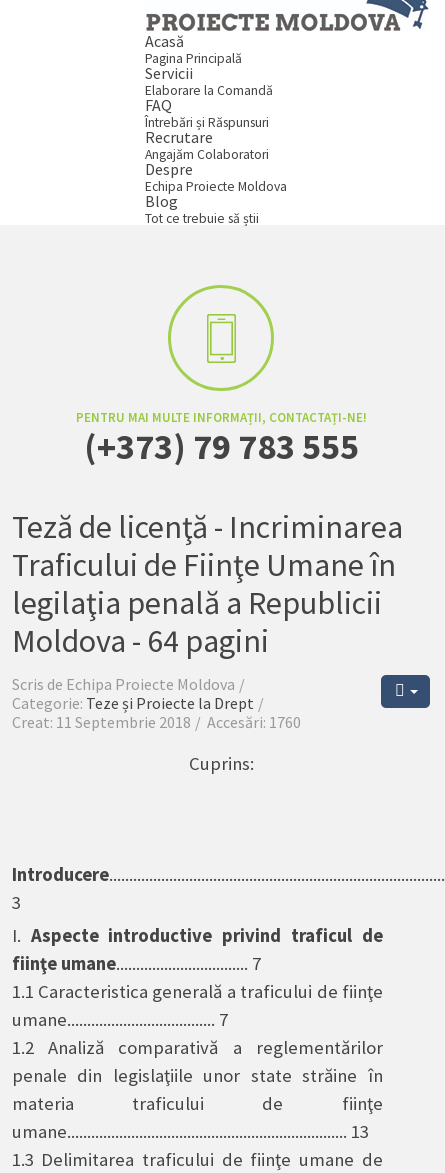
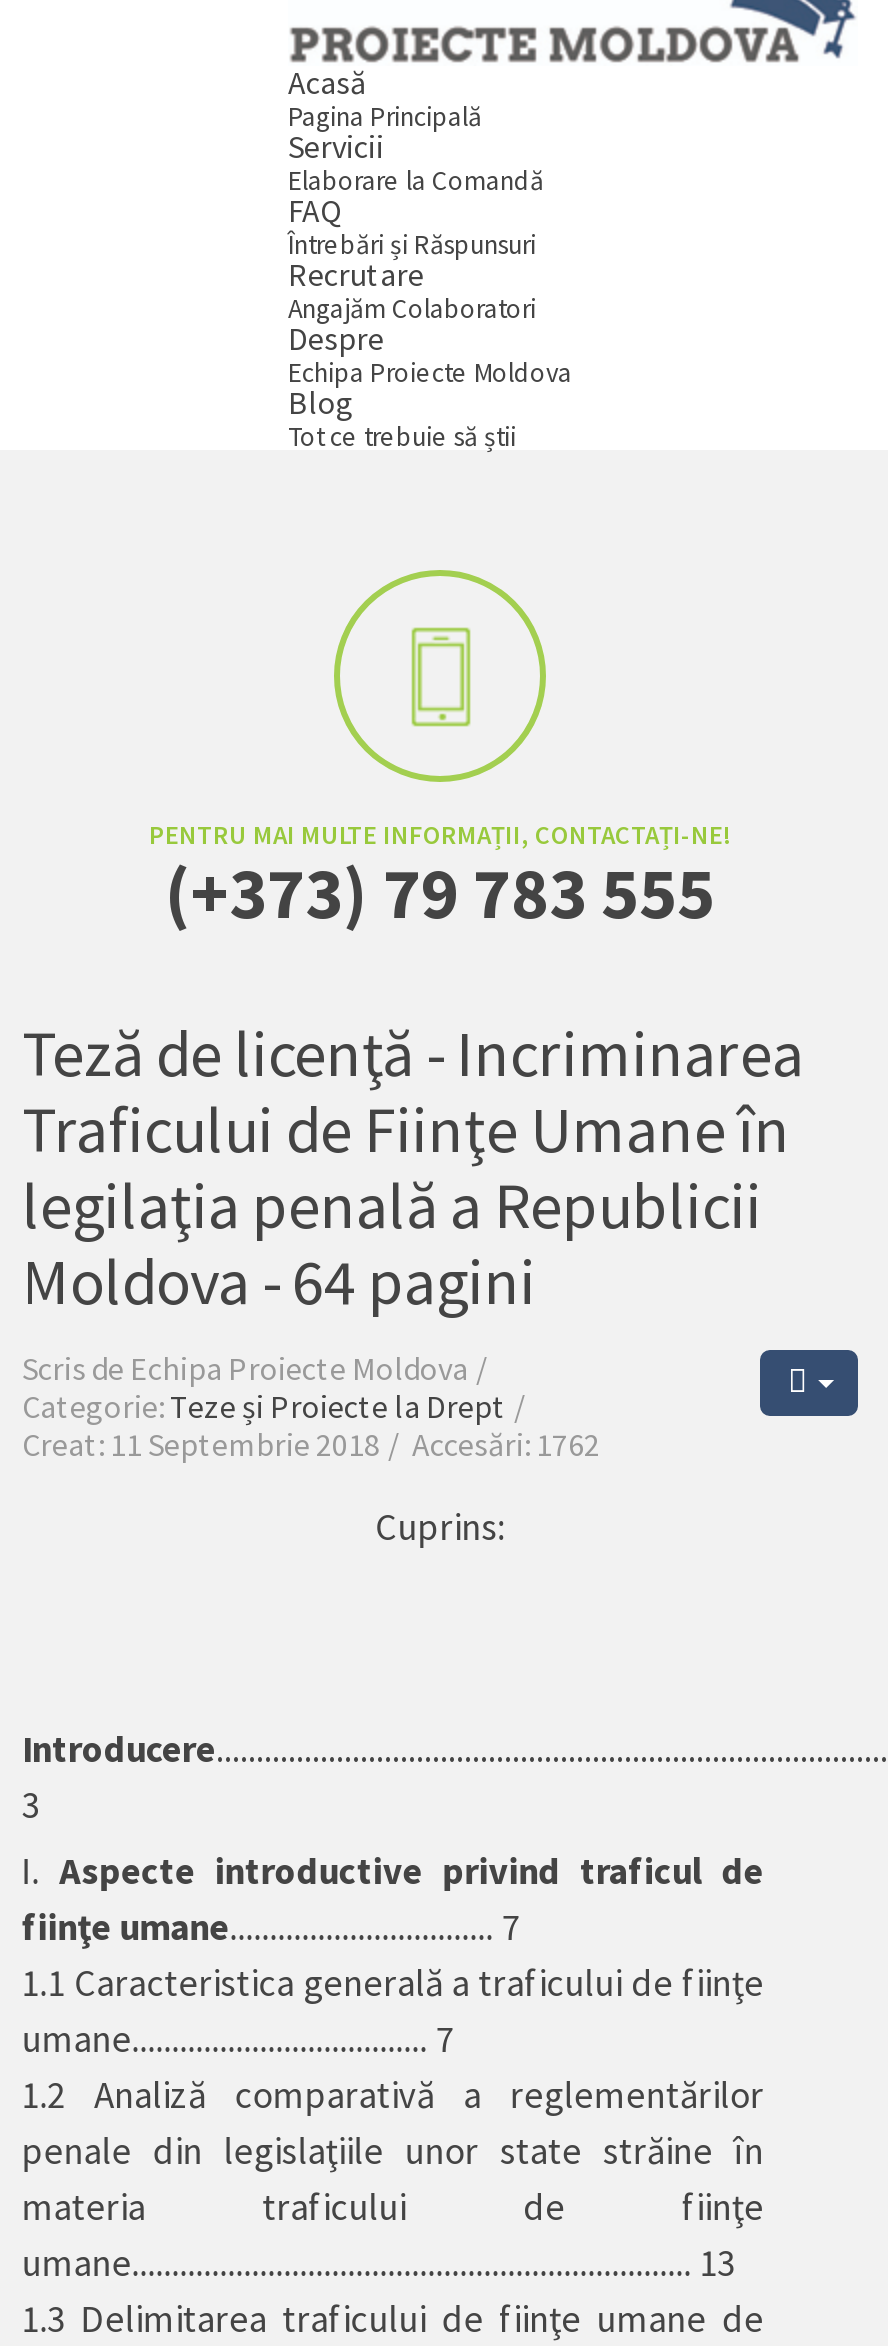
[12,712,301,732] Creat: 11 Septembrie 2018 Accesări: 1760 -> [22,1423,600,1463] Creat: 11 Septembrie 2018 Accesări: 1762

